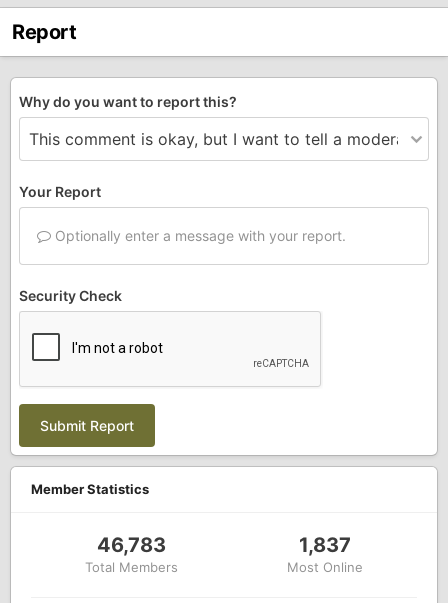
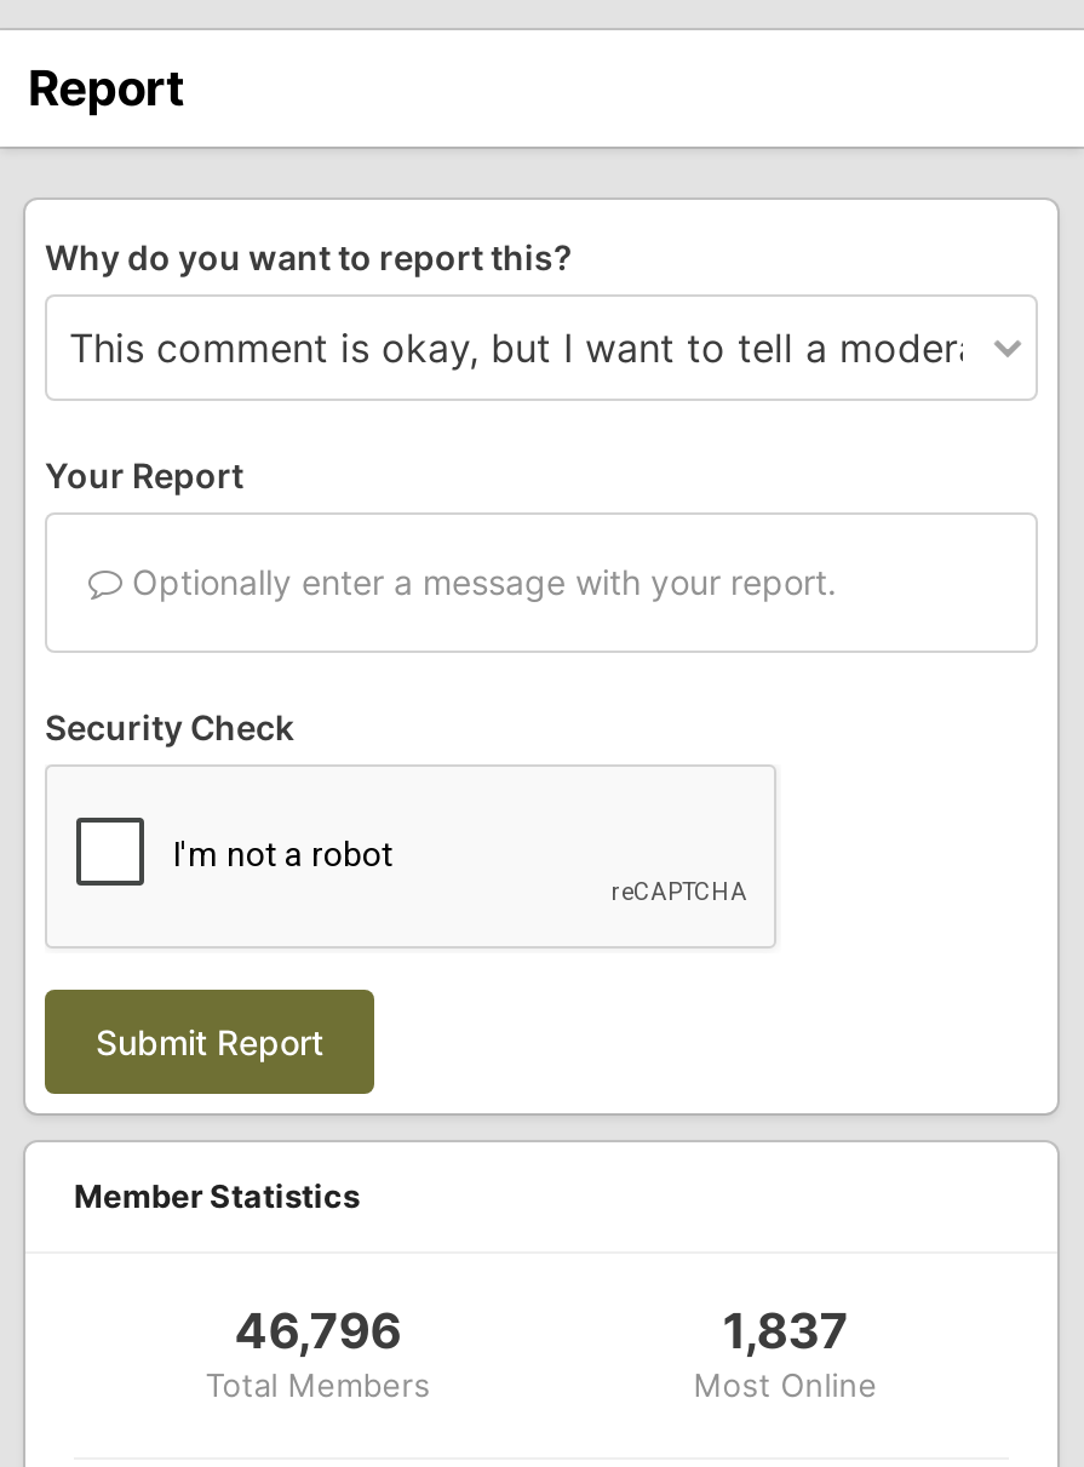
[97,533,166,557] 46,783 -> [234,1302,401,1360] 46,796

